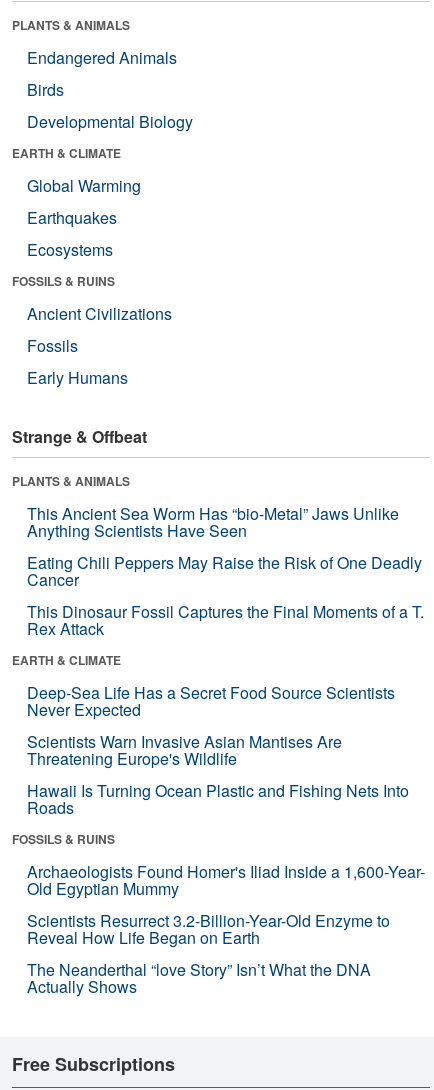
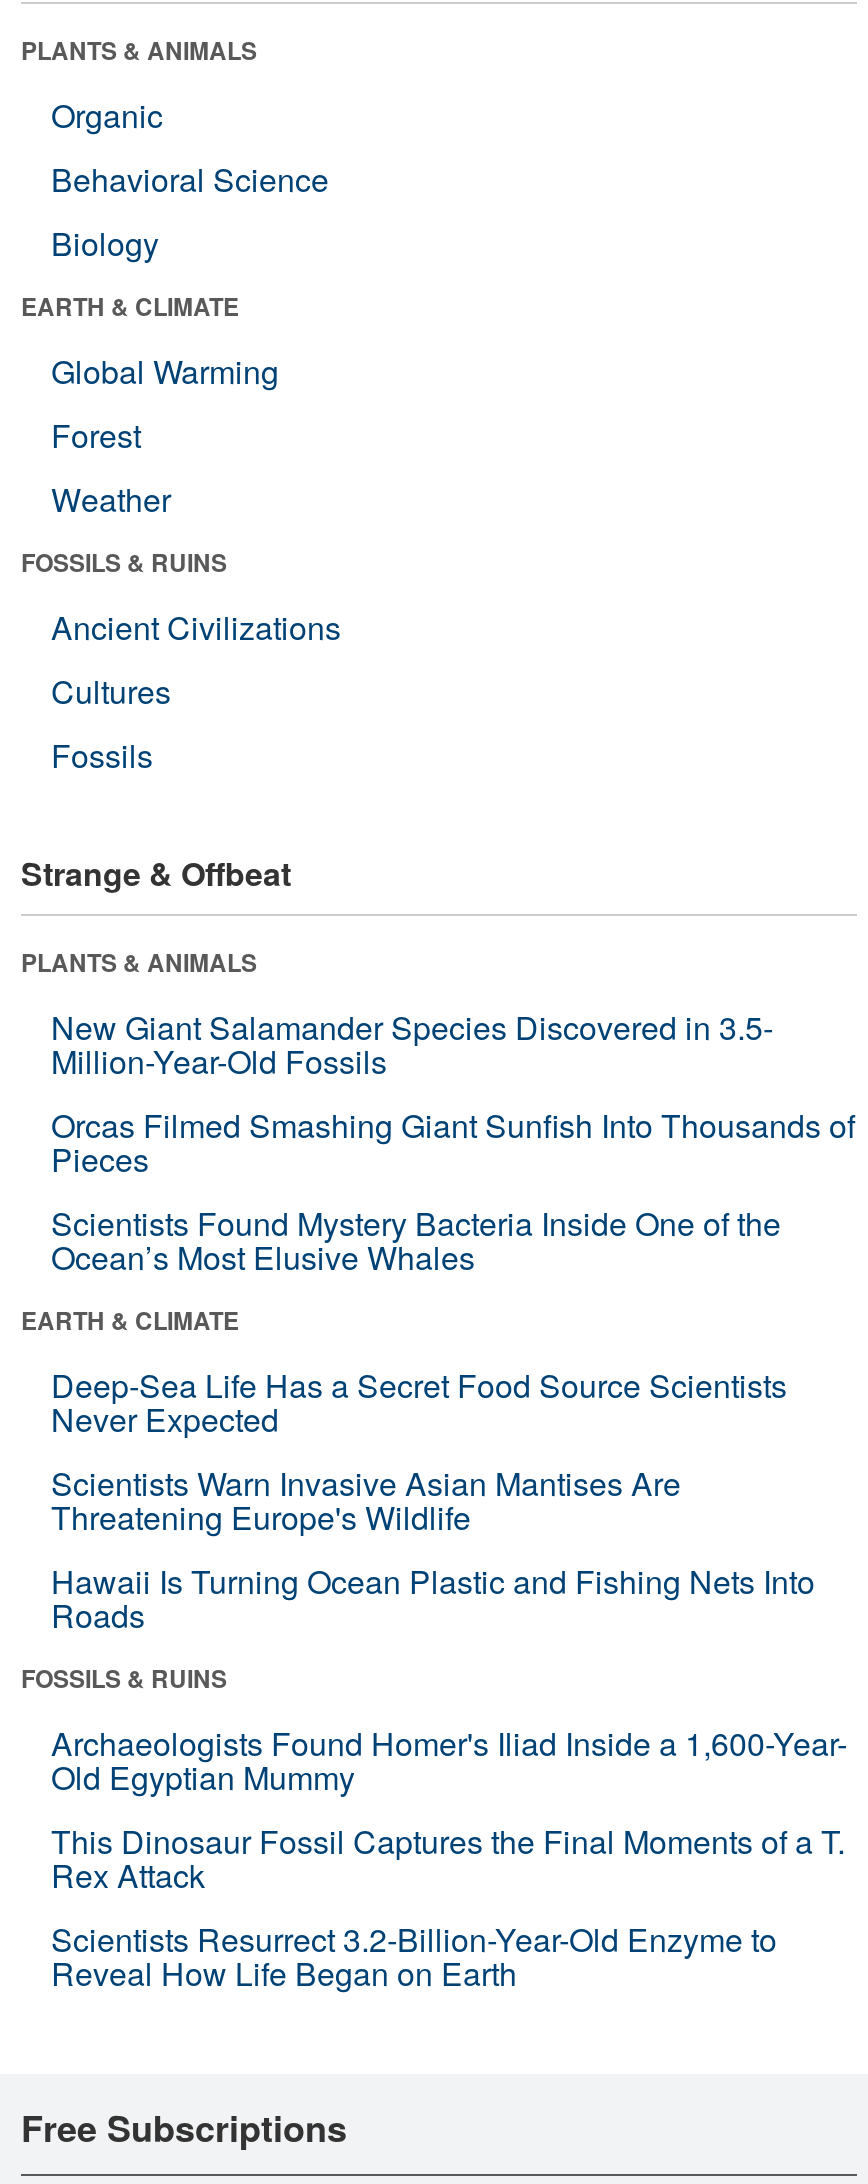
[27,46,193,133] Endangered Animals | Birds | Developmental Biology -> [51,92,329,266] Organic | Behavioral Science | Biology
[27,206,117,261] Earthquakes | Ecosystems -> [51,412,171,522] Forest | Weather
none -> [51,668,171,714] Cultures
moved [27,334,78,357] -> [51,732,153,778]: Fossils
[27,366,128,389] Early Humans -> none
[27,502,422,591] This Ancient Sea Worm Has “bio-Metal” Jaws Unlike | Anything Scientists Have Seen | Eating Chili Peppers May Raise the Risk of One Deadly | Cancer -> [51,1004,855,1280] New Giant Salamander Species Discovered in 3.5- | Million-Year-Old Fossils | Orcas Filmed Smashing Giant Sunfish Into Thousands of | Pieces | Scientists Found Mystery Bacteria Inside One of the | Ocean’s Most Elusive Whales
moved [27,600,424,640] -> [51,1818,845,1898]: This Dinosaur Fossil Captures the Final Moments of a T. | Rex Attack
moved [27,909,390,949] -> [51,1916,777,1996]: Scientists Resurrect 3.2-Billion-Year-Old Enzyme to | Reveal How Life Began on Earth
[27,958,371,998] The Neanderthal “love Story” Isn’t What the DNA | Actually Shows -> none

